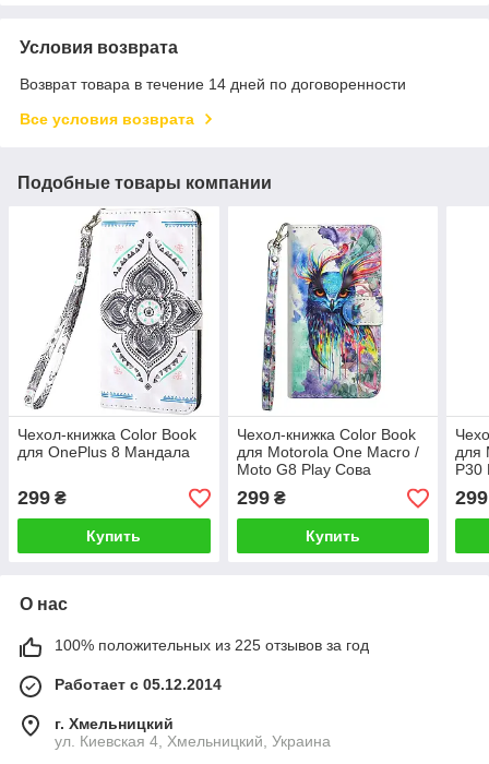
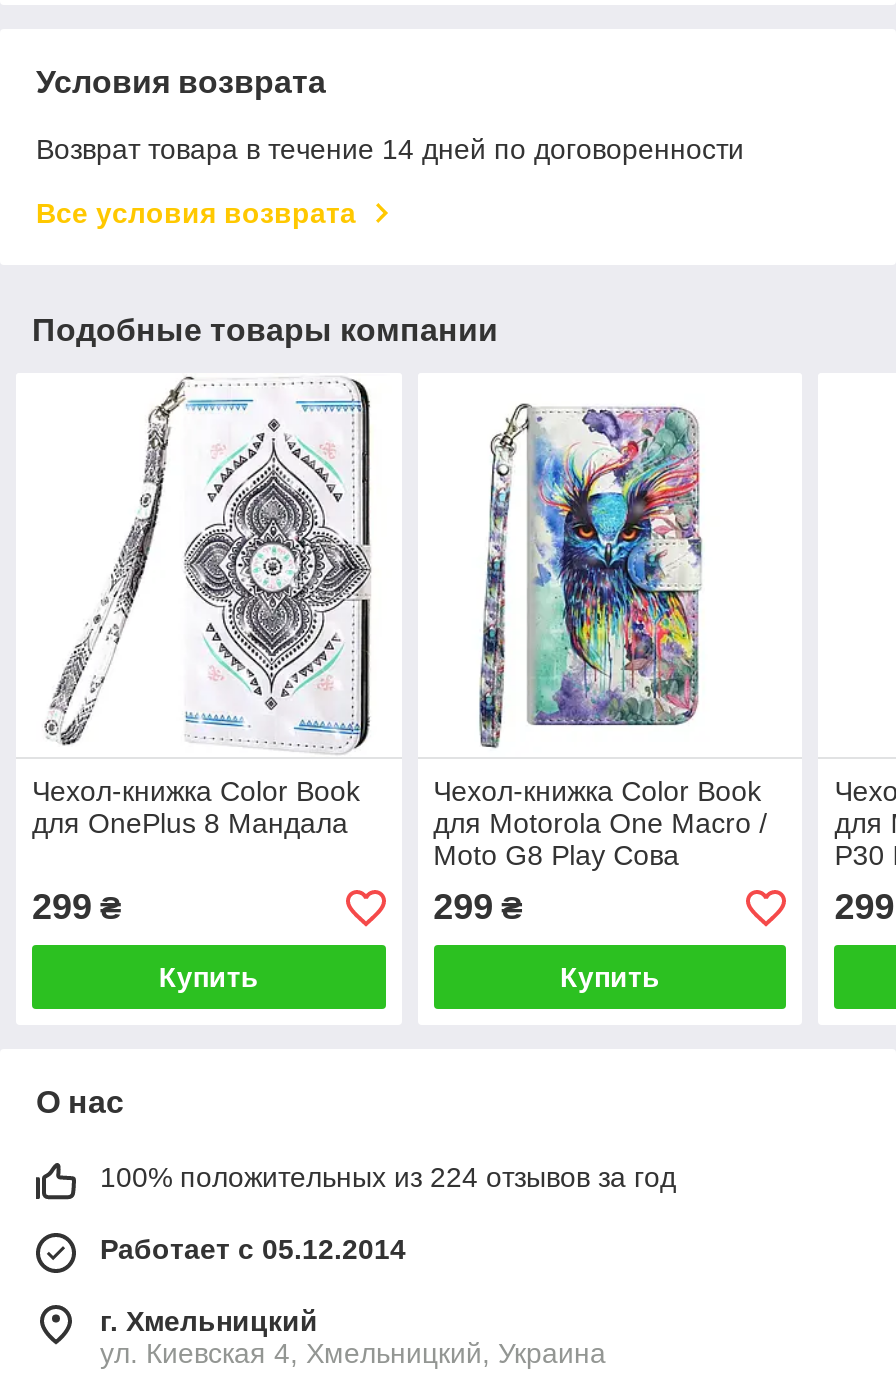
[55,637,369,654] 100% положительных из 225 отзывов за год -> [100,1162,676,1194] 100% положительных из 224 отзывов за год

